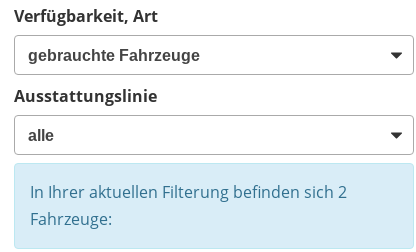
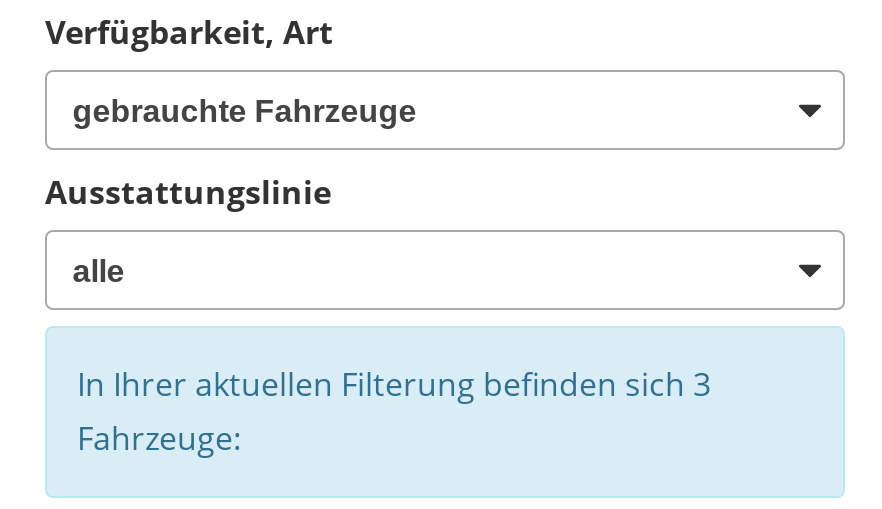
[30,181,347,203] In Ihrer aktuellen Filterung befinden sich 2 -> [77,361,711,405] In Ihrer aktuellen Filterung befinden sich 3

